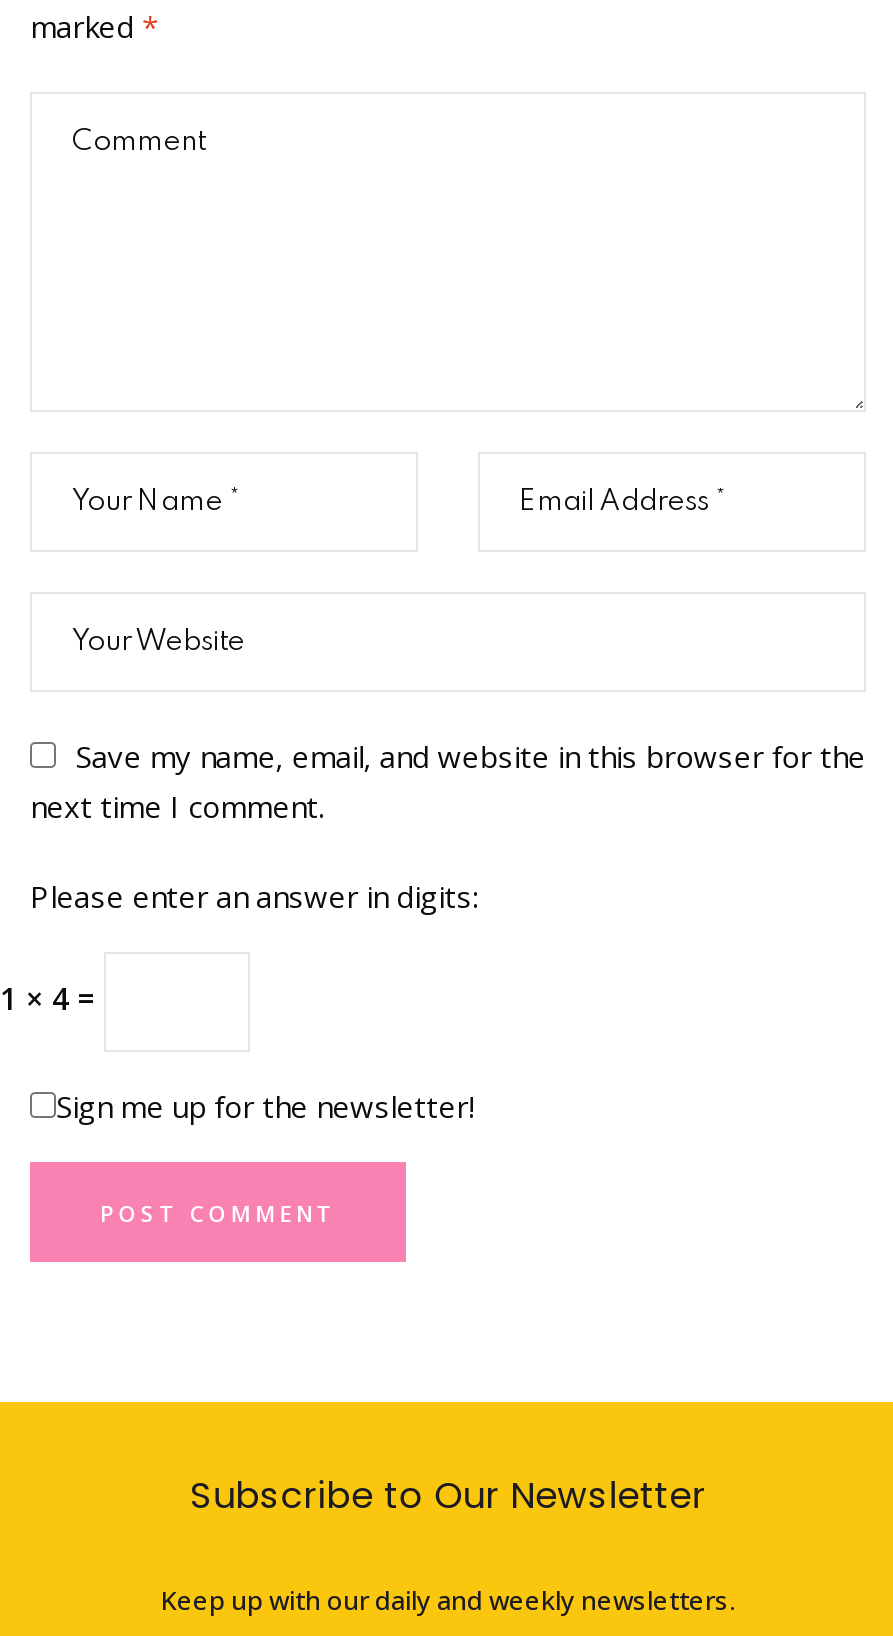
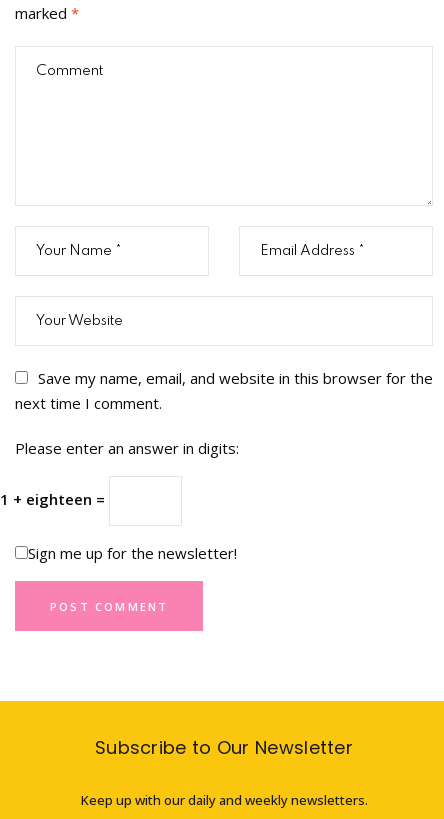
[0,979,104,1019] 1 × 4 = -> [0,489,109,509] 1 + eighteen =

